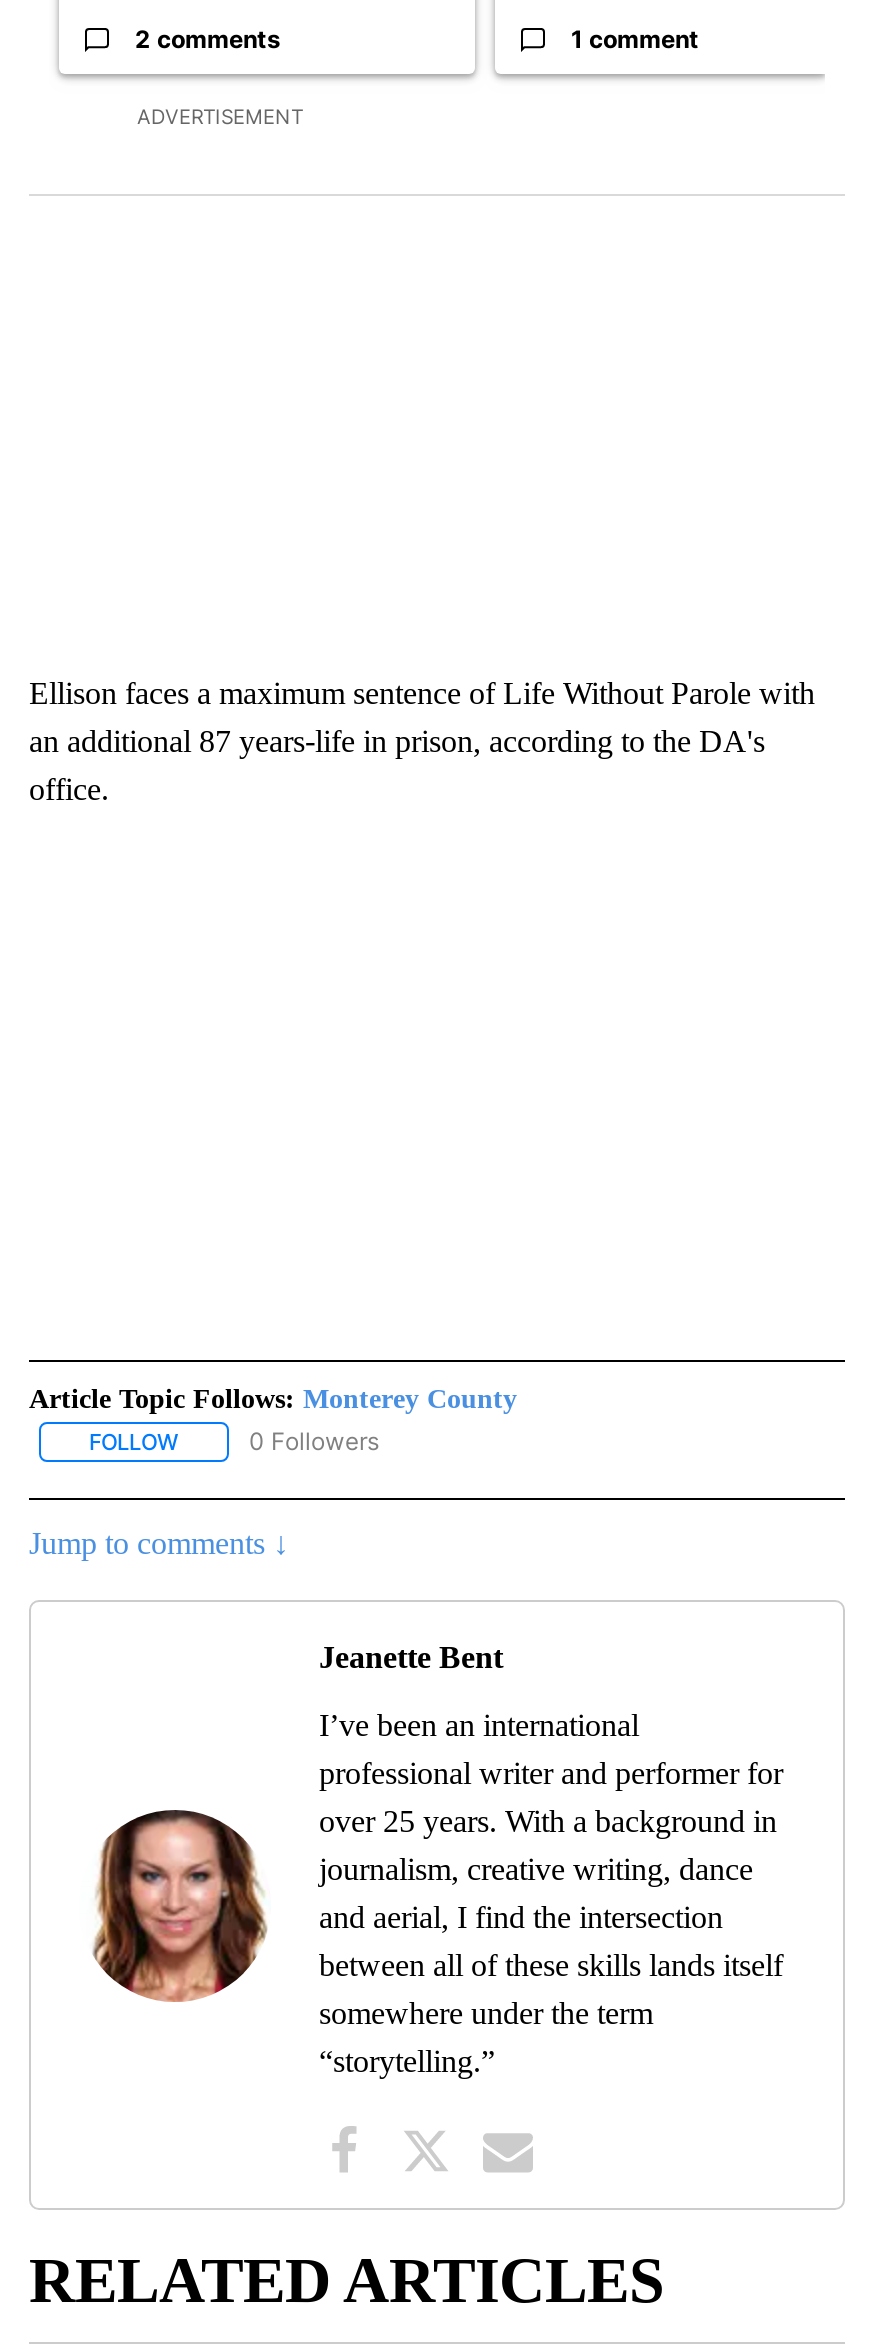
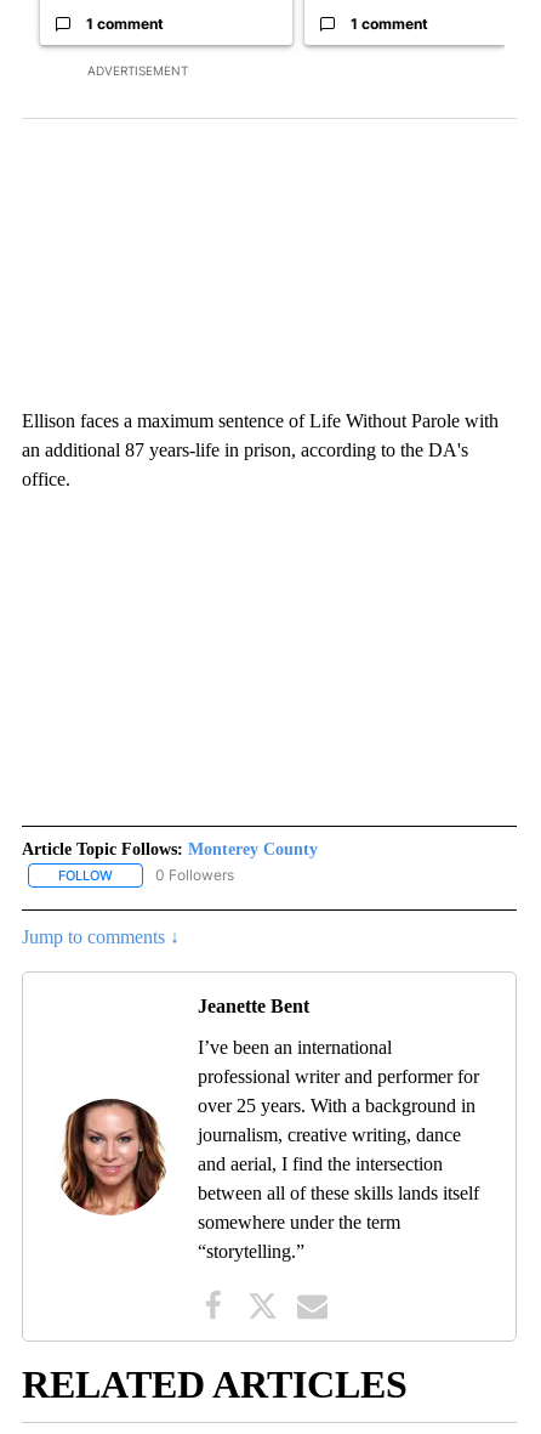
[135,24,281,54] 2 comments -> [86,14,164,33] 1 comment

